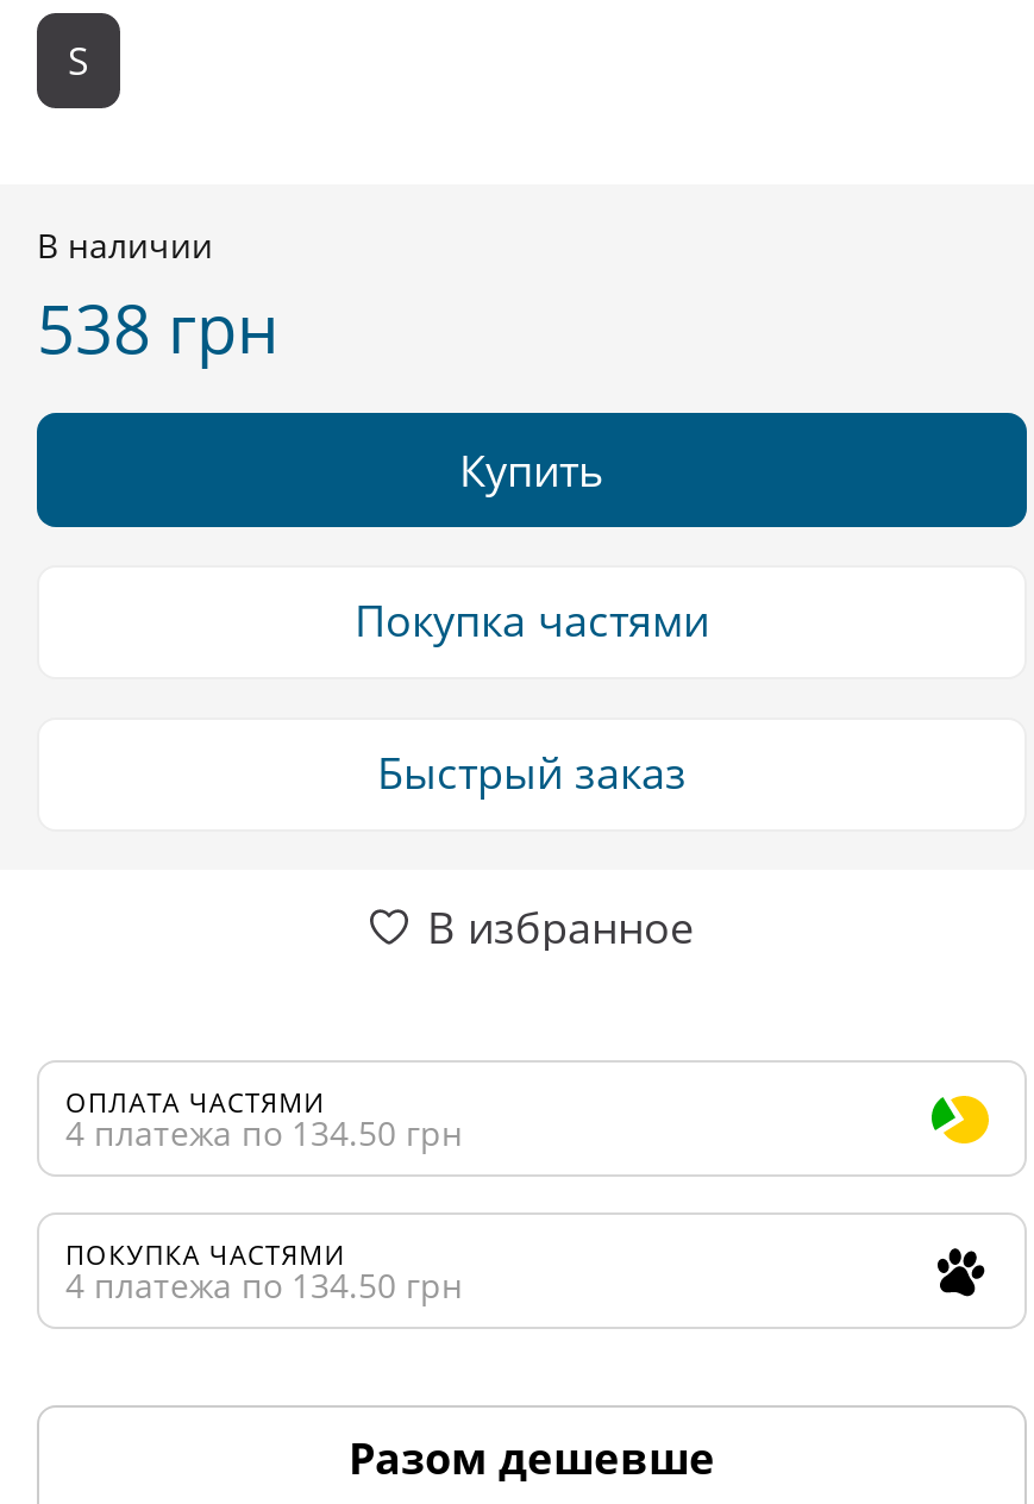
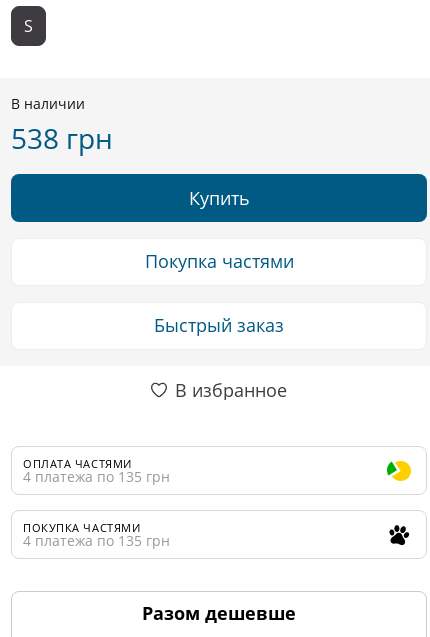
[65,1109,463,1154] 4 платежа по 134.50 грн -> [23,467,170,486] 4 платежа по 135 грн
[65,1262,463,1307] 4 платежа по 134.50 грн -> [23,531,170,550] 4 платежа по 135 грн

